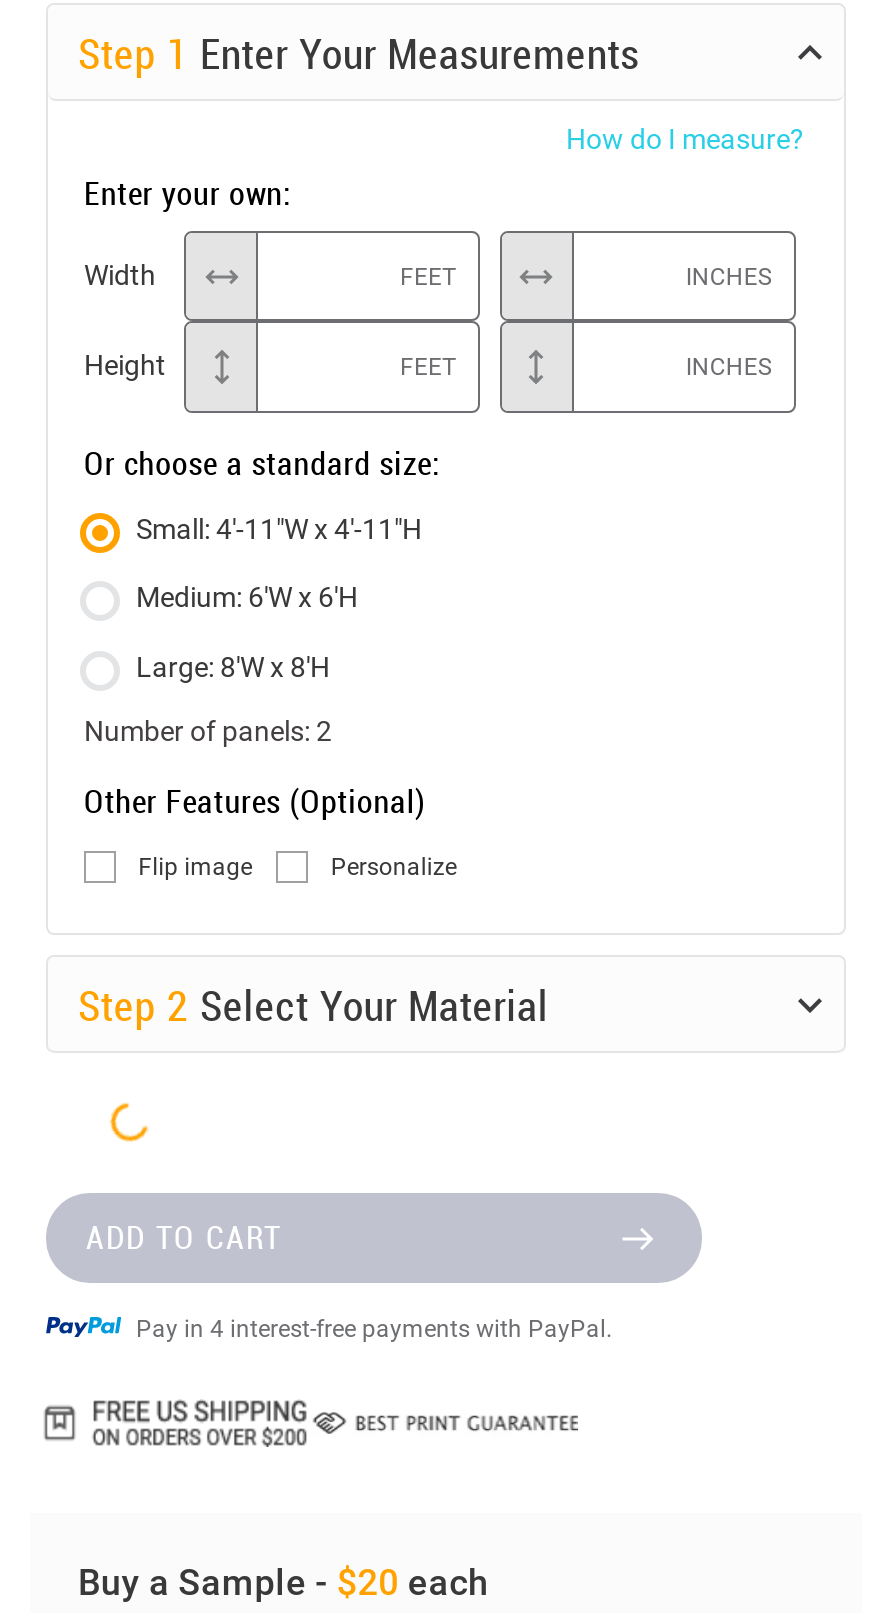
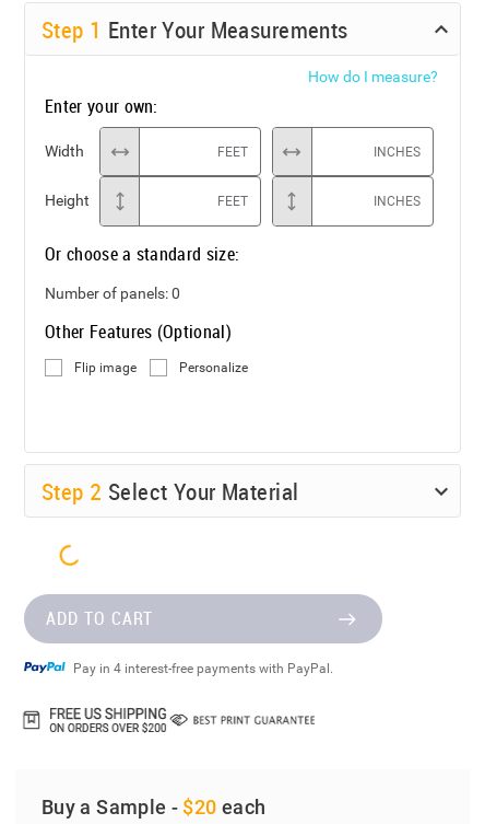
[84,513,422,747] Small: 4'-11"W x 4'-11"H | Medium: 6'W x 6'H | Large: 8'W x 8'H | Number of panels: 2 -> [45,284,180,302] Number of panels: 0
moved [84,779,457,881] -> [45,319,248,375]: Other Features (Optional) | Flip image | Personalize

